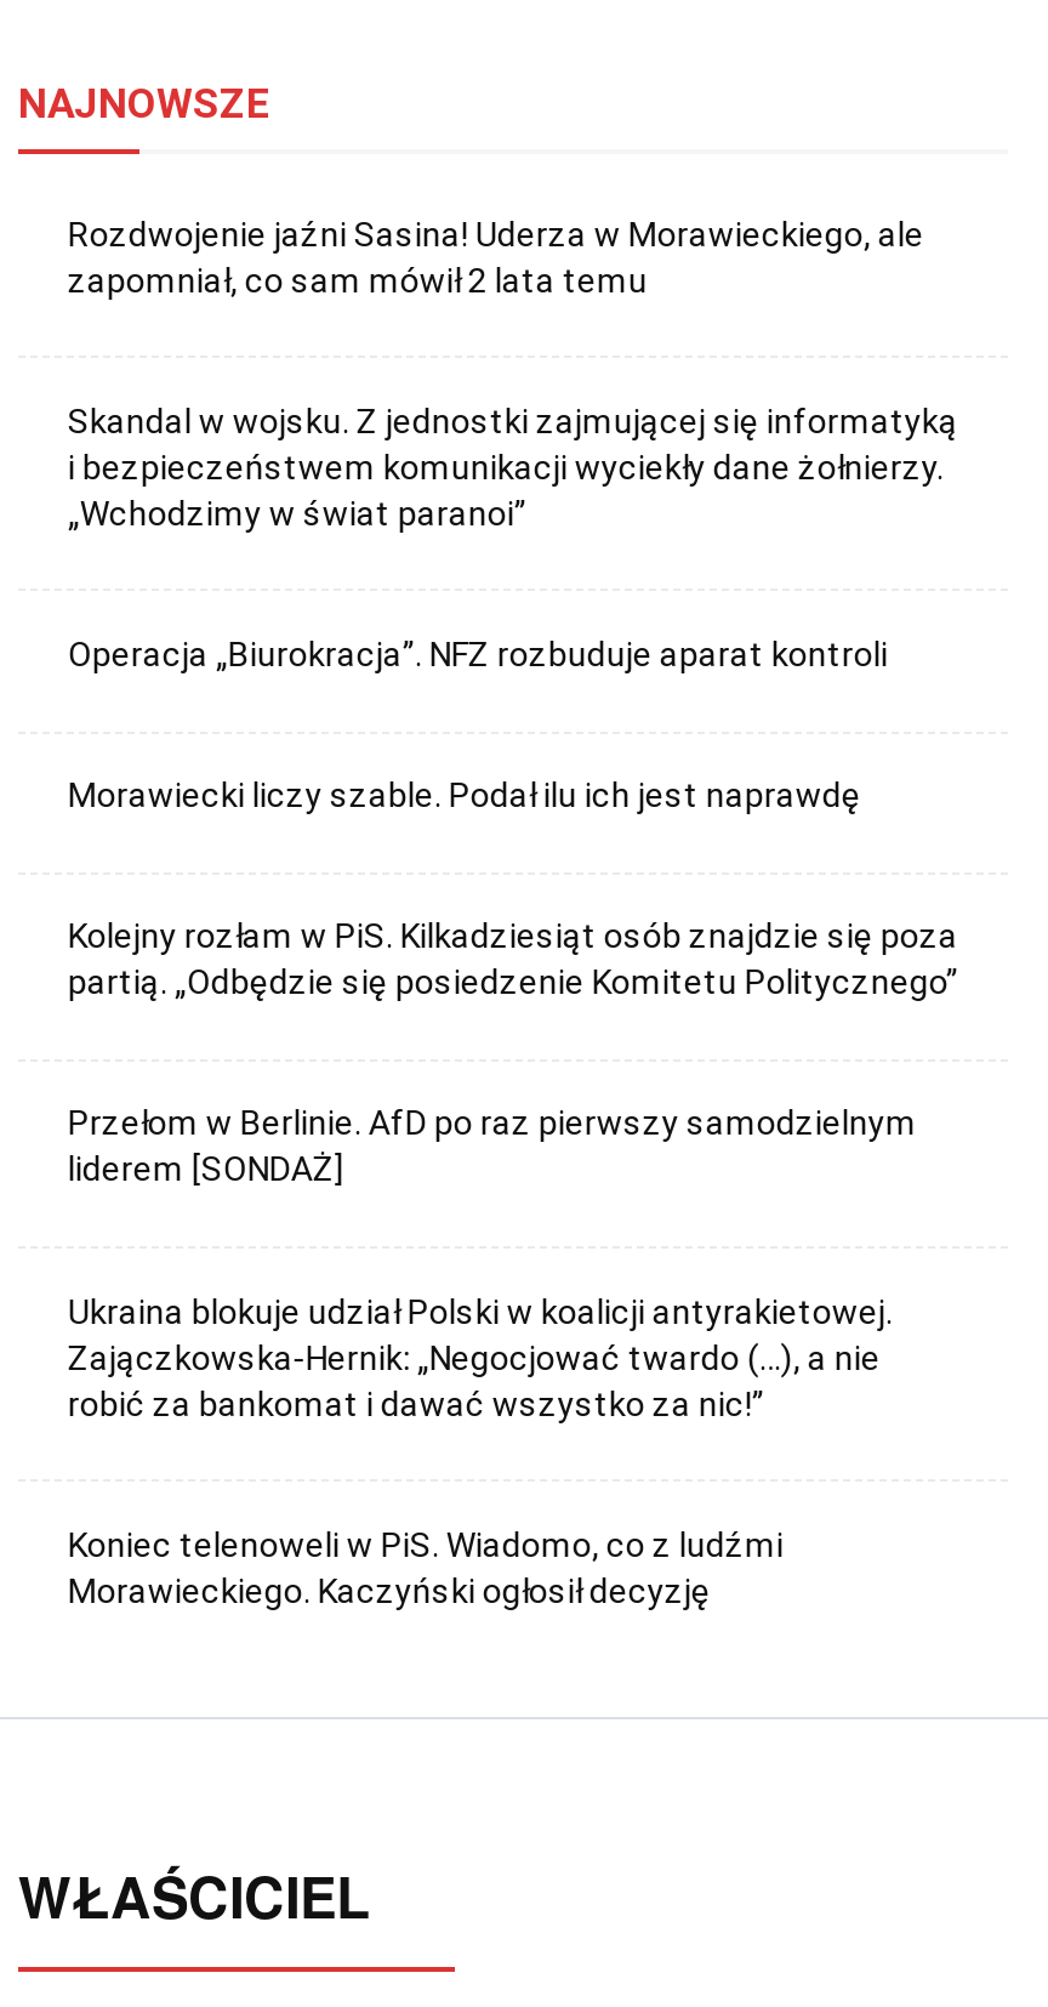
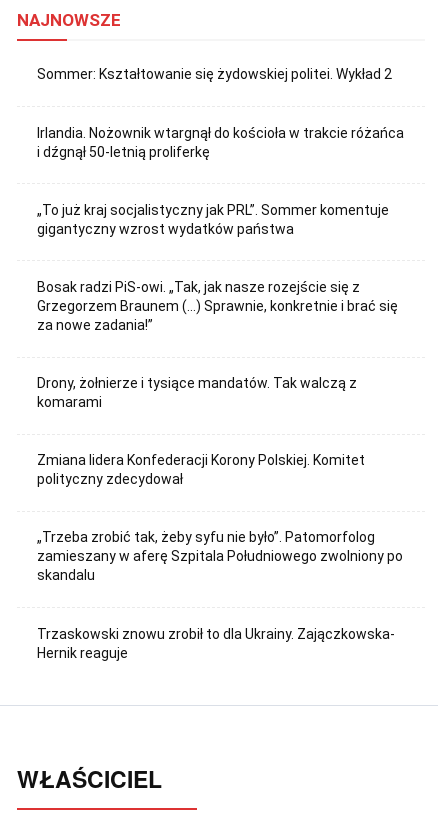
[68,214,924,299] Rozdwojenie jaźni Sasina! Uderza w Morawieckiego, ale | zapomniał, co sam mówił 2 lata temu -> [37,66,392,82] Sommer: Kształtowanie się żydowskiej politei. Wykład 2
[68,401,958,532] Skandal w wojsku. Z jednostki zajmującej się informatyką | i bezpieczeństwem komunikacji wyciekły dane żołnierzy. | „Wchodzimy w świat paranoi” -> [37,125,404,160] Irlandia. Nożownik wtargnął do kościoła w trakcie różańca | i dźgnął 50-letnią proliferkę
[68,634,888,673] Operacja „Biurokracja”. NFZ rozbuduje aparat kontroli -> [37,202,389,237] „To już kraj socjalistyczny jak PRL”. Sommer komentuje | gigantyczny wzrost wydatków państwa
[68,775,861,814] Morawiecki liczy szable. Podał ilu ich jest naprawdę -> [37,279,398,333] Bosak radzi PiS-owi. „Tak, jak nasze rozejście się z | Grzegorzem Braunem (…) Sprawnie, konkretnie i brać się | za nowe zadania!”
[68,916,958,1001] Kolejny rozłam w PiS. Kilkadziesiąt osób znajdzie się poza | partią. „Odbędzie się posiedzenie Komitetu Politycznego” -> [37,375,357,410] Drony, żołnierze i tysiące mandatów. Tak walczą z | komarami
[68,1103,917,1188] Przełom w Berlinie. AfD po raz pierwszy samodzielnym | liderem [SONDAŻ] -> [37,452,365,487] Zmiana lidera Konfederacji Korony Polskiej. Komitet | polityczny zdecydował
[68,1291,892,1422] Ukraina blokuje udział Polski w koalicji antyrakietowej. | Zajączkowska-Hernik: „Negocjować twardo (…), a nie | robić za bankomat i dawać wszystko za nic!” -> [37,529,403,583] „Trzeba zrobić tak, żeby syfu nie było”. Patomorfolog | zamieszany w aferę Szpitala Południowego zwolniony po | skandalu
[68,1524,783,1609] Koniec telenoweli w PiS. Wiadomo, co z ludźmi | Morawieckiego. Kaczyński ogłosił decyzję -> [37,626,395,661] Trzaskowski znowu zrobił to dla Ukrainy. Zajączkowska- | Hernik reaguje

